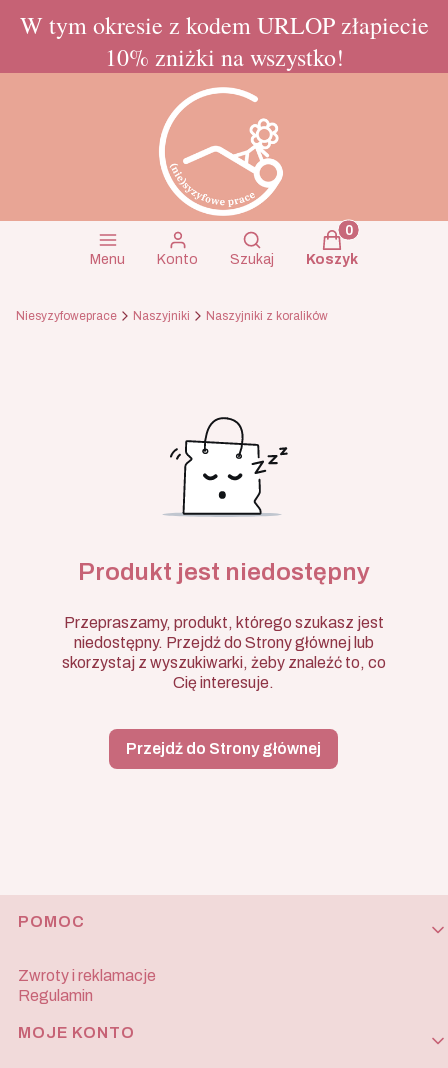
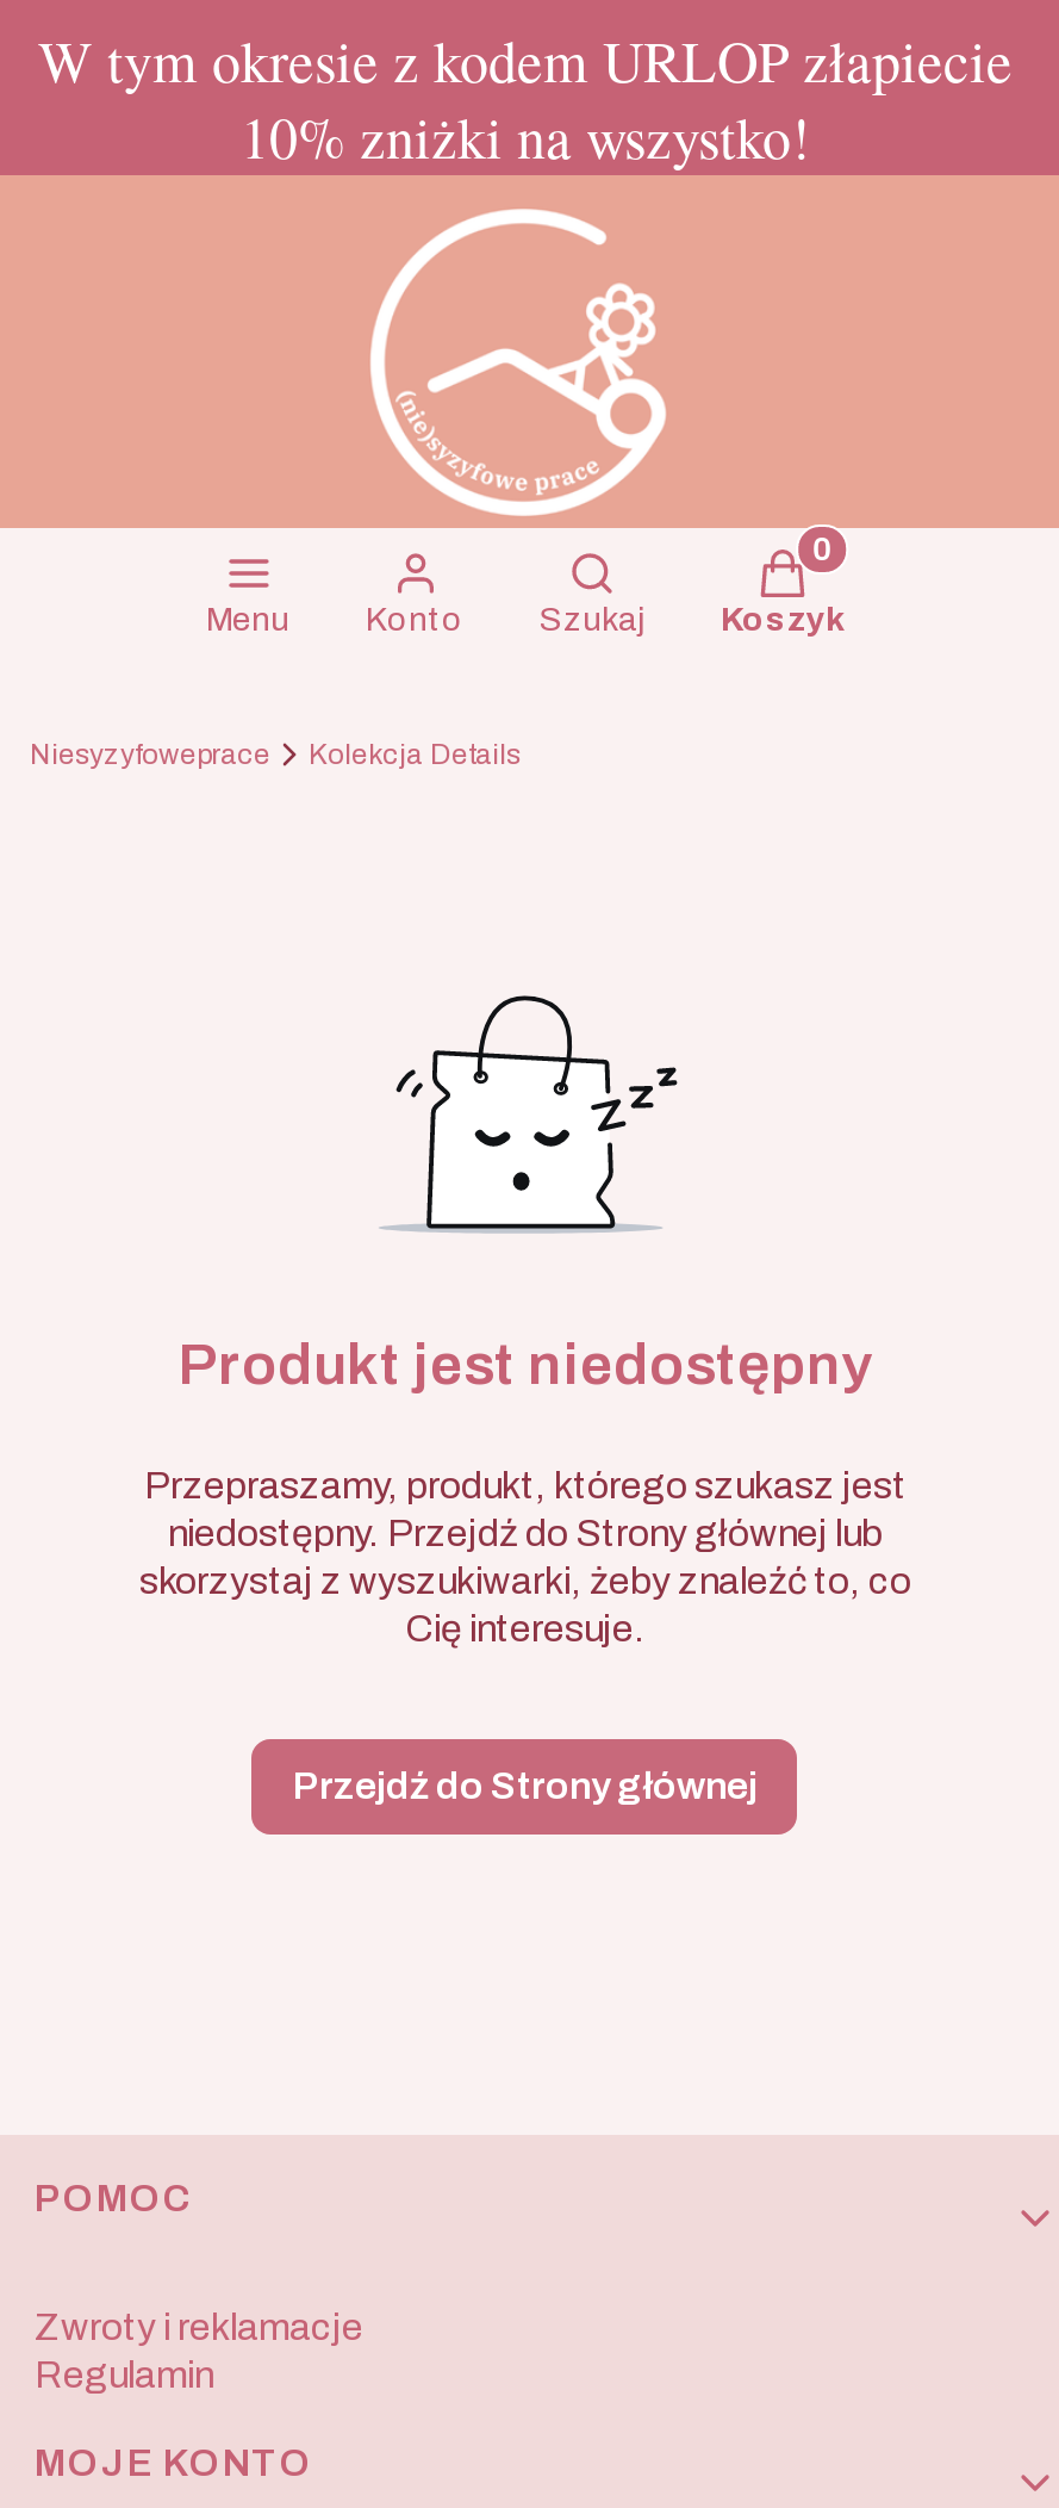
[133,309,328,323] Naszyjniki | Naszyjniki z koralików -> [309,737,521,771] Kolekcja Details

